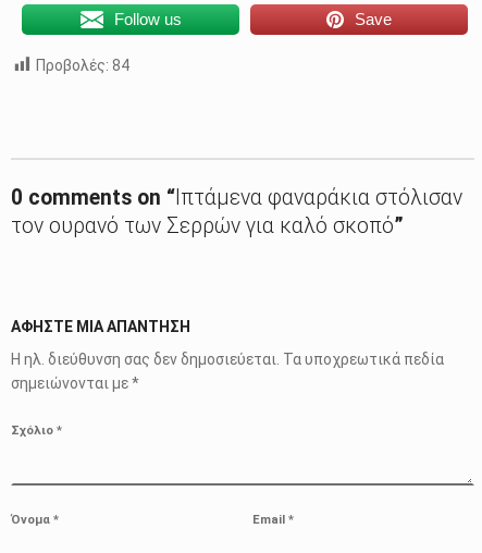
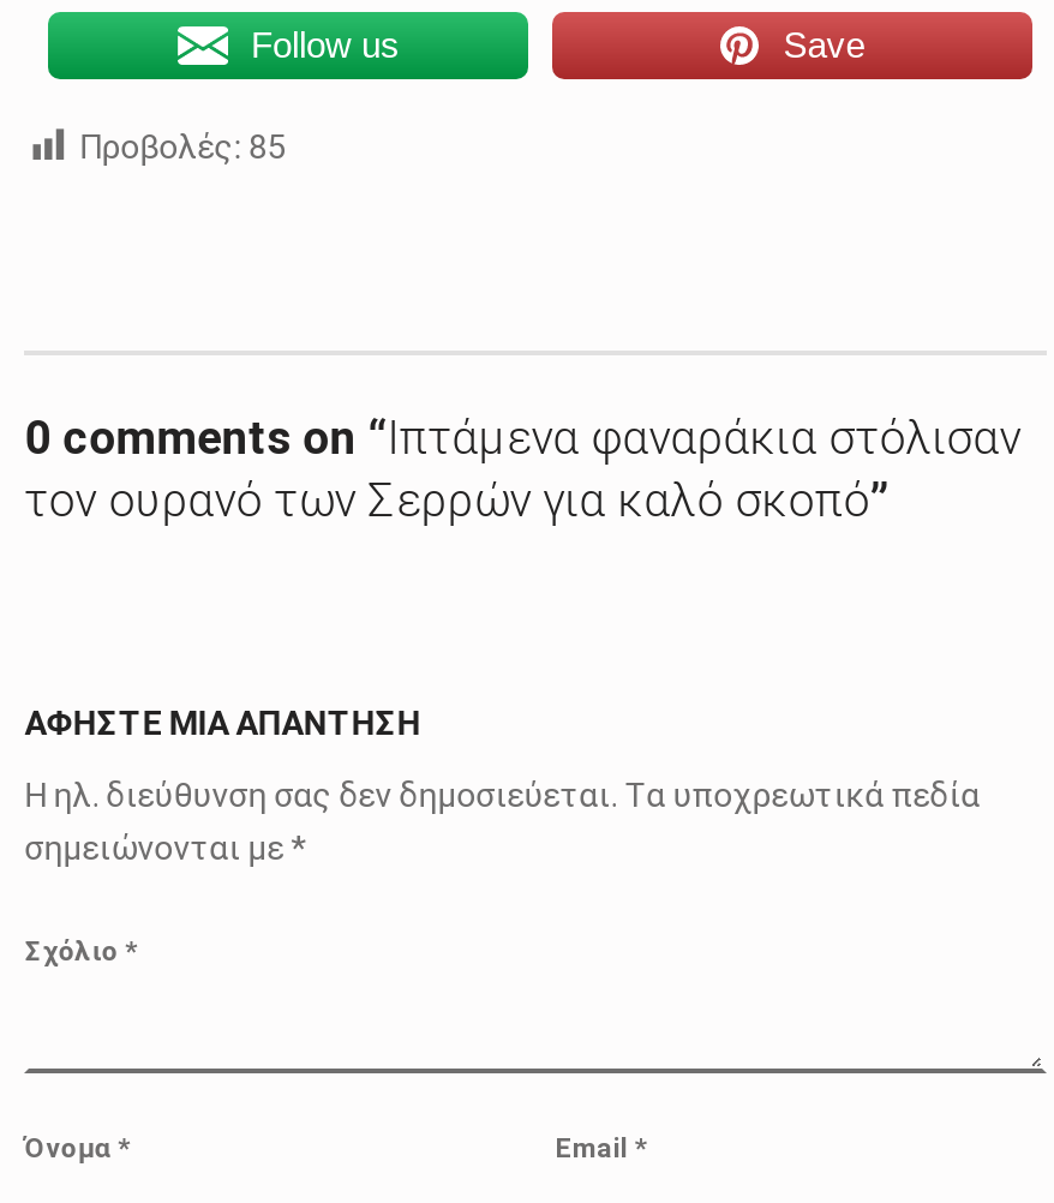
[36,56,130,74] Προβολές: 84 -> [80,127,286,165] Προβολές: 85

